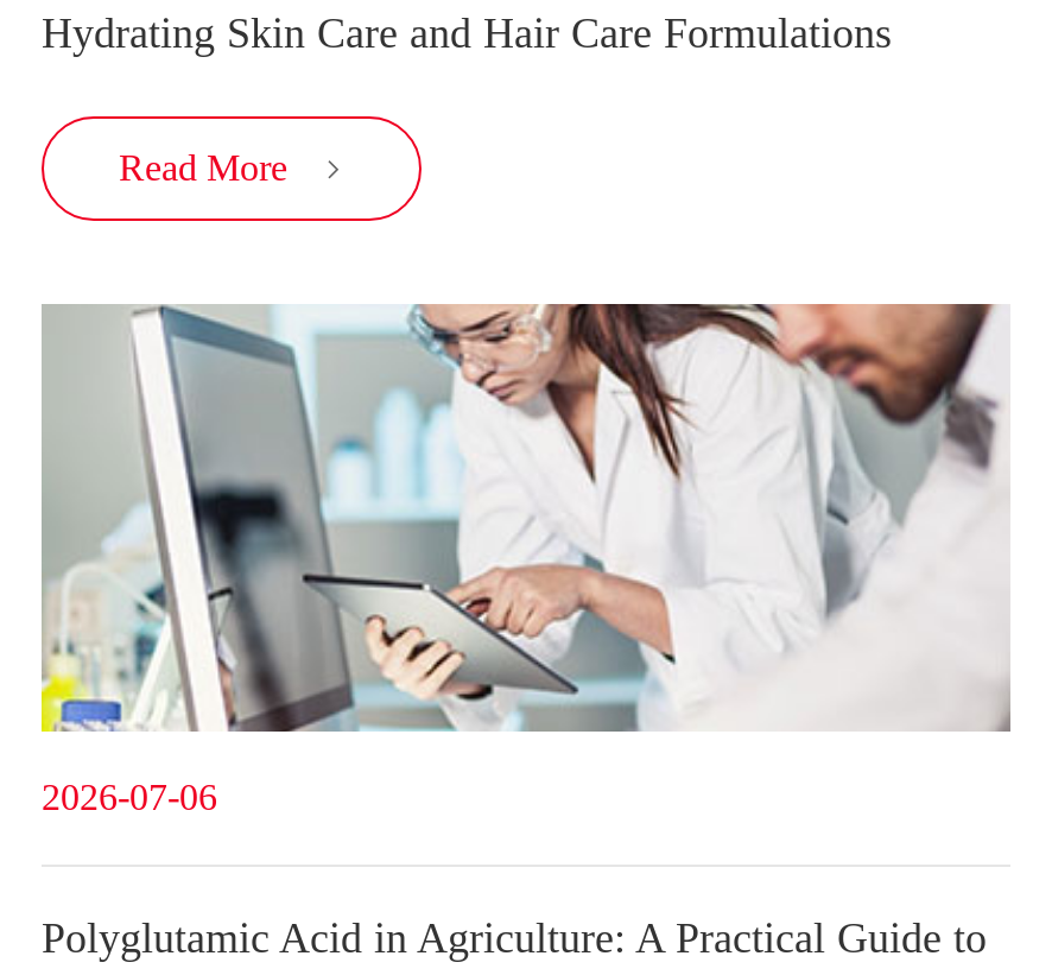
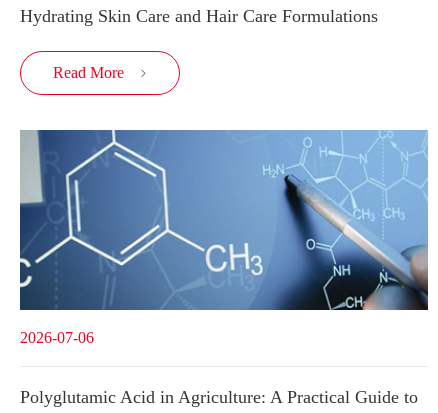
[39,300,1010,735] [image] -> [19,129,428,311] [image]

